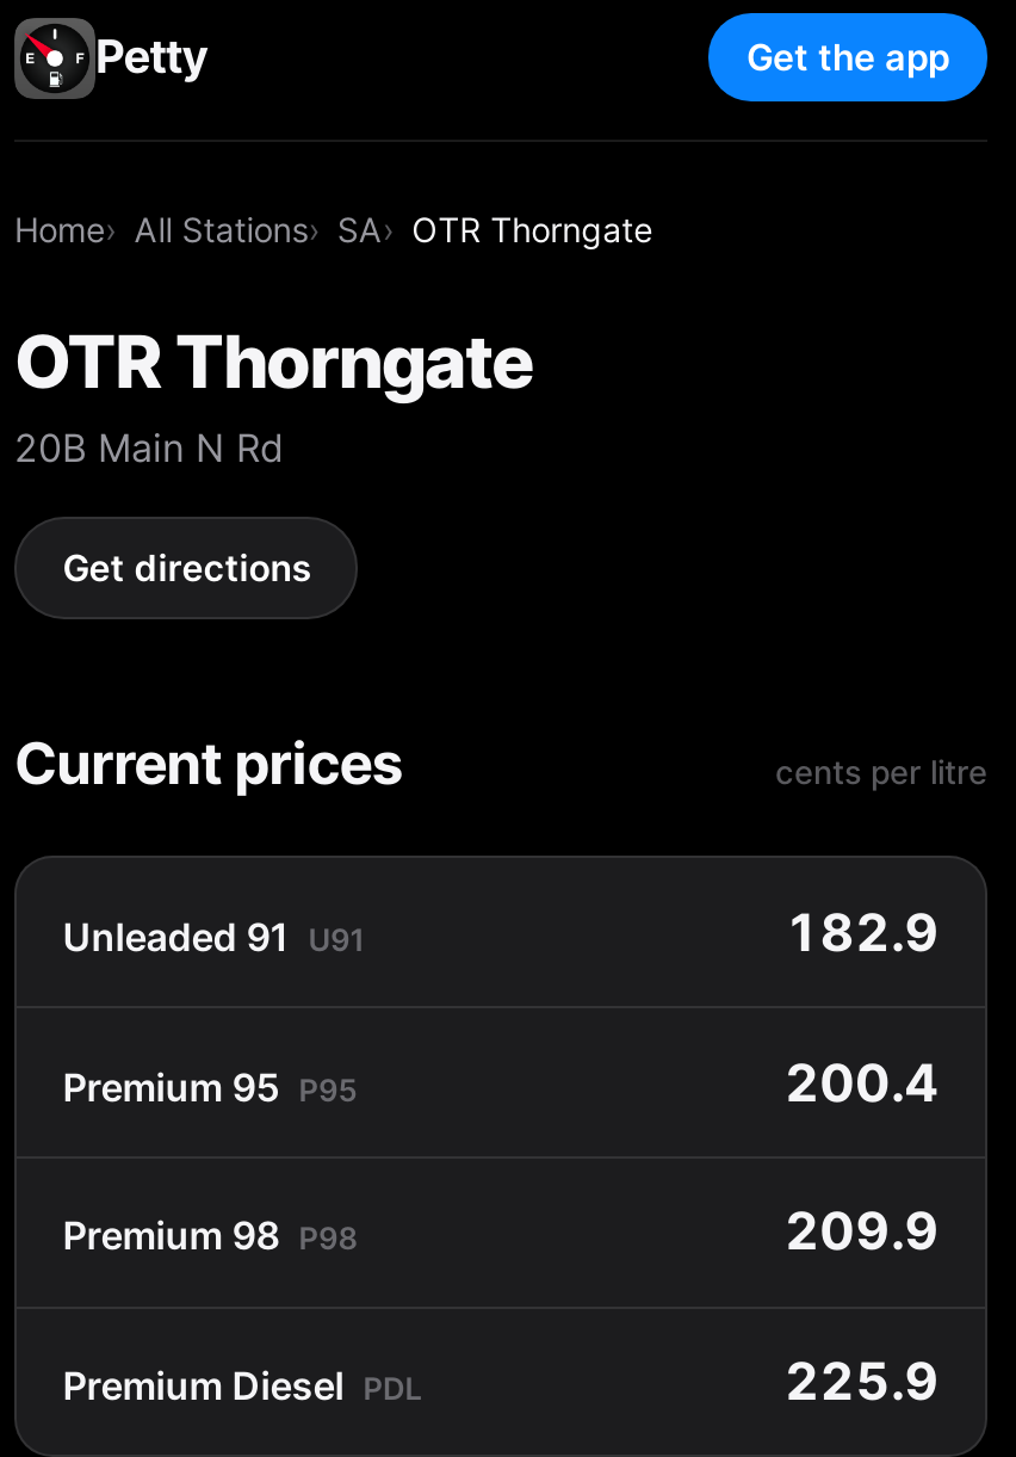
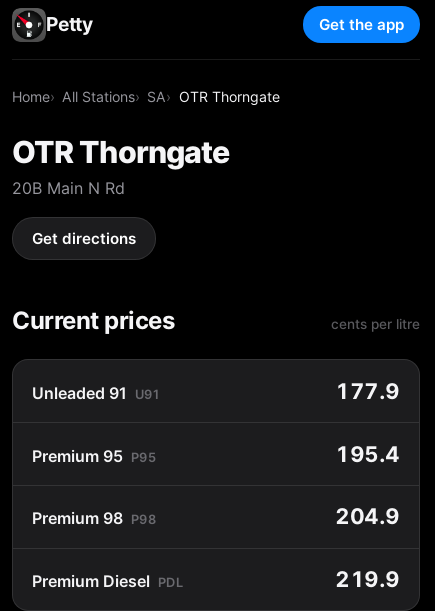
[784,900,939,962] 182.9 -> [335,378,400,404] 177.9
[784,1050,939,1112] 200.4 -> [335,440,400,466] 195.4
[784,1200,939,1262] 209.9 -> [335,503,400,529] 204.9
[784,1350,939,1412] 225.9 -> [335,566,400,592] 219.9

